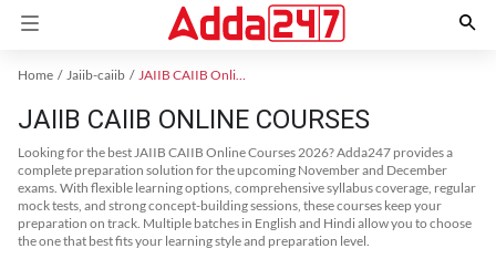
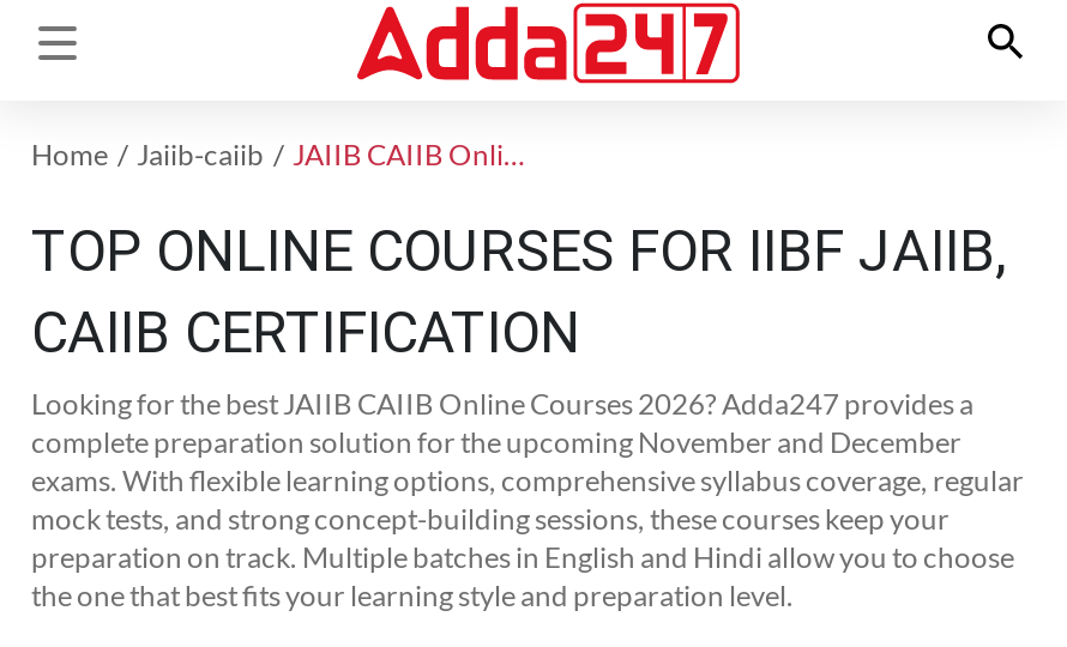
[18,104,370,135] JAIIB CAIIB ONLINE COURSES -> [31,218,1005,367] TOP ONLINE COURSES FOR IIBF JAIIB, | CAIIB CERTIFICATION

